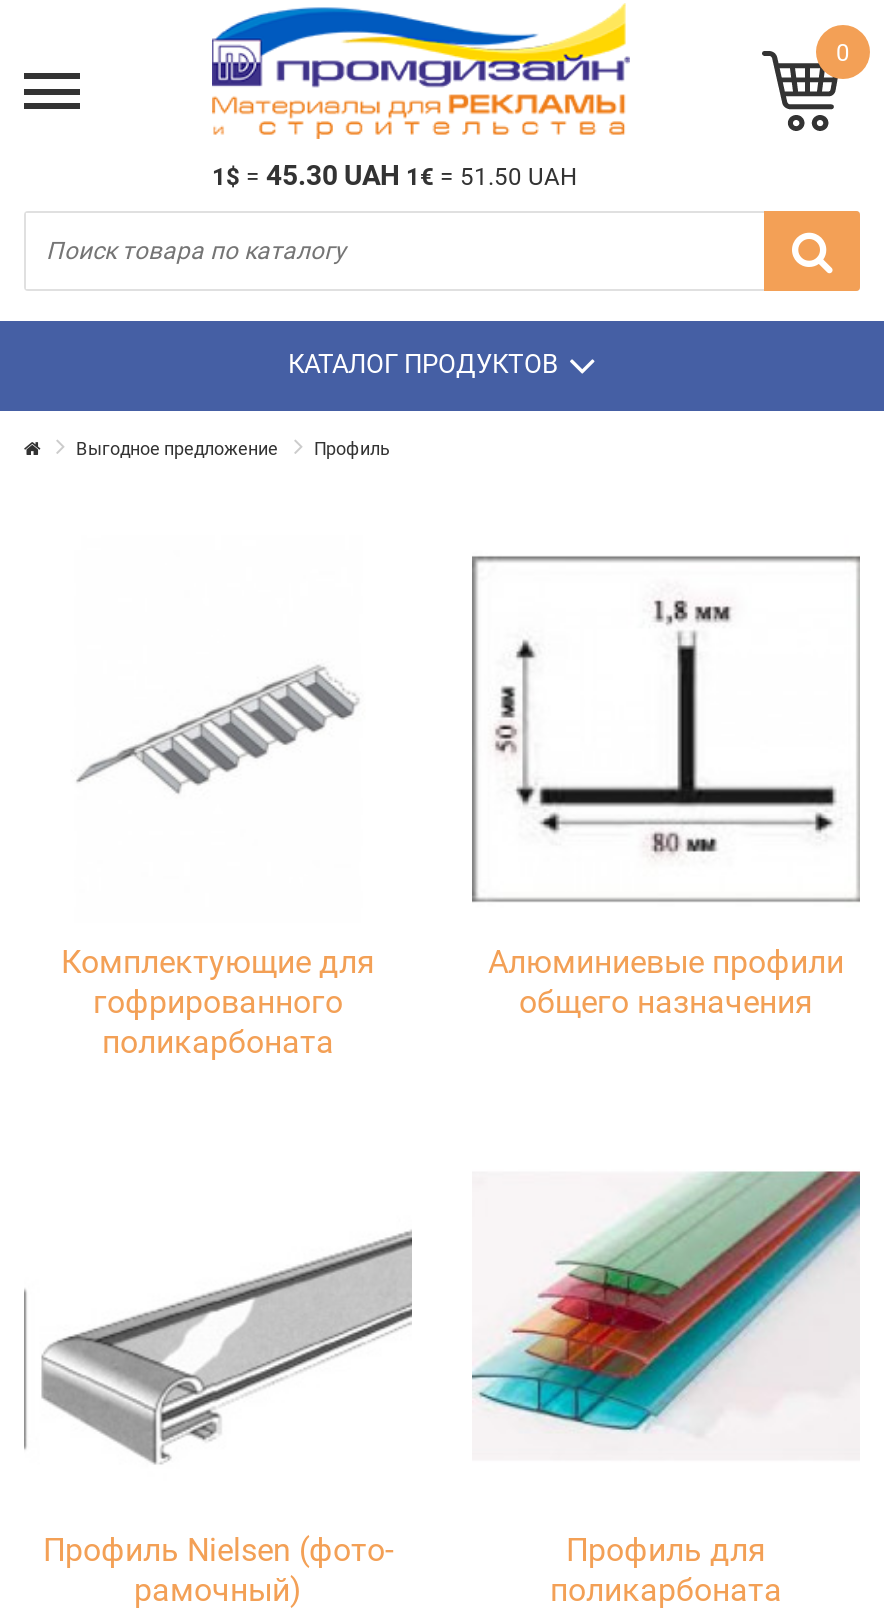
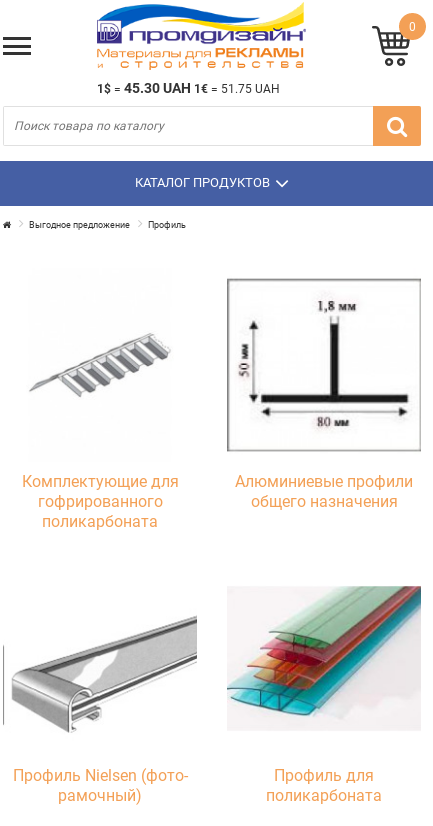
[212,158,578,190] 1$= 45.30 UAH 1€= 51.50 UAH -> [97,80,280,96] 1$= 45.30 UAH 1€= 51.75 UAH

